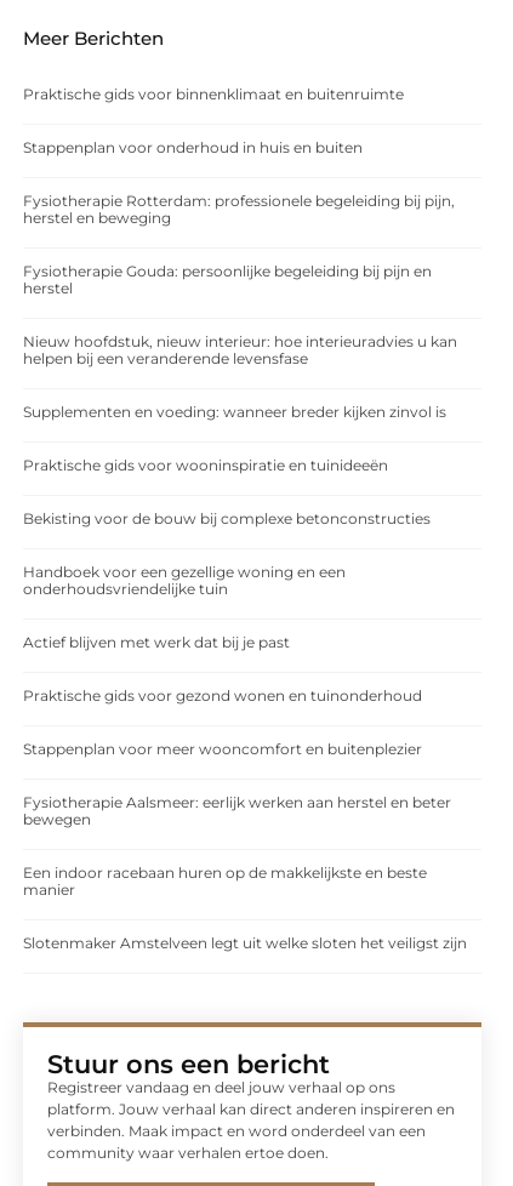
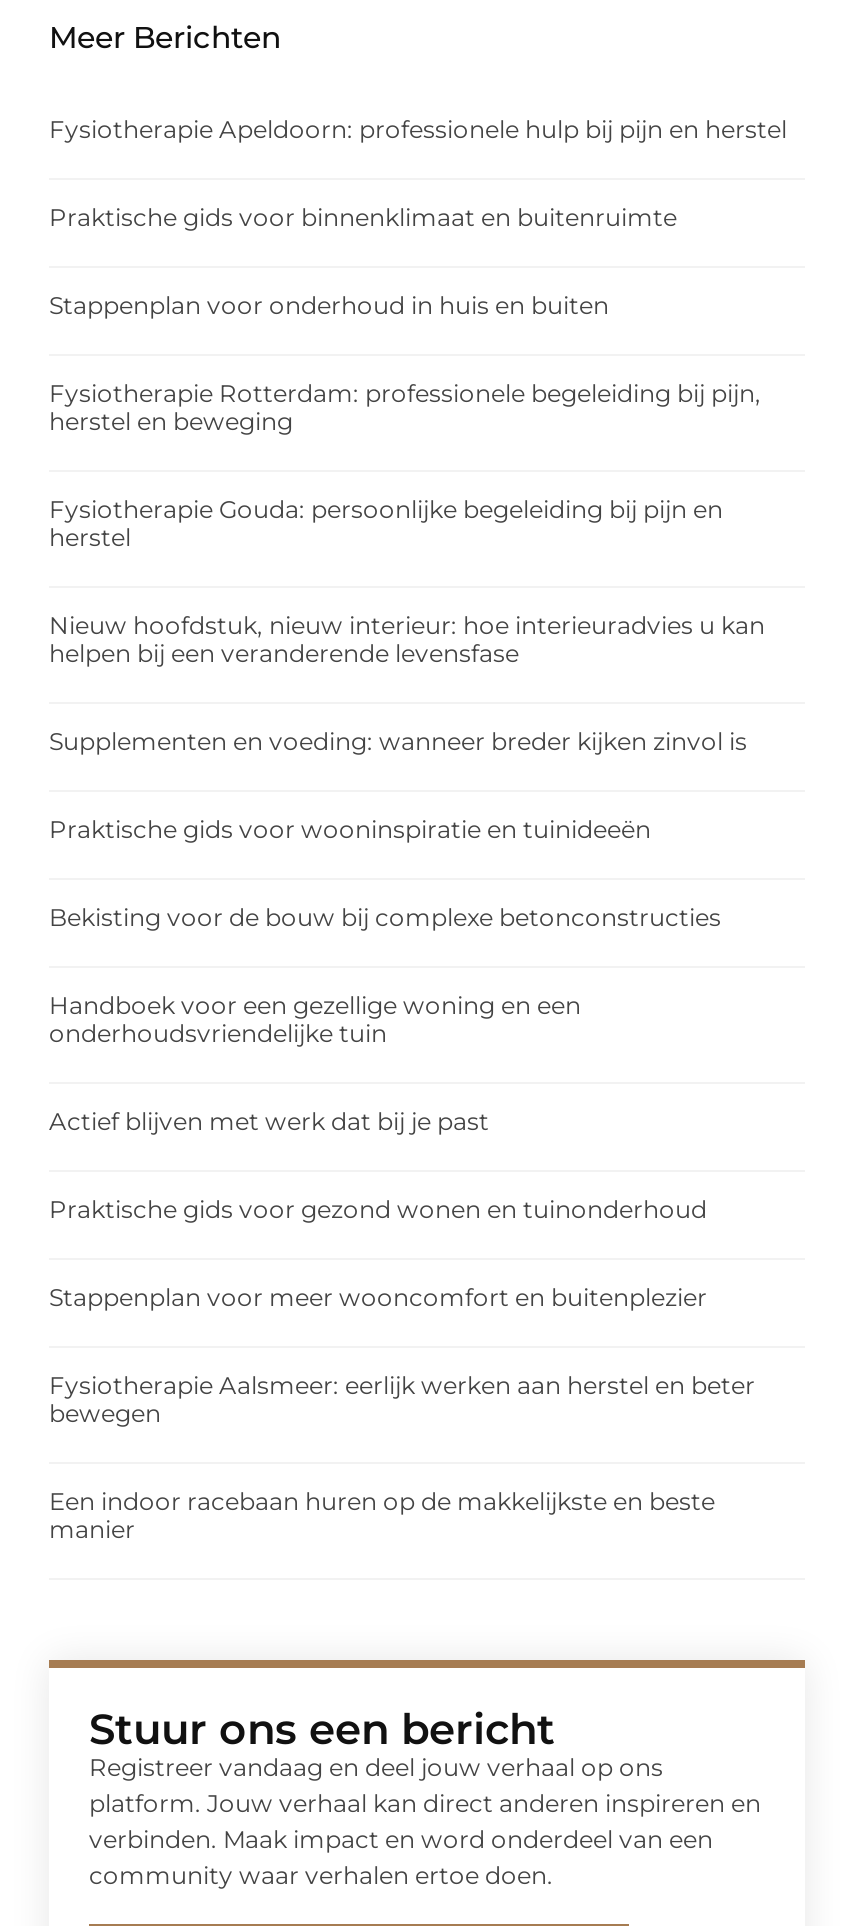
none -> [49,115,787,145] Fysiotherapie Apeldoorn: professionele hulp bij pijn en herstel
moved [23,85,457,899] -> [49,203,765,1545]: Praktische gids voor binnenklimaat en buitenruimte | Stappenplan voor onderhoud in huis en buiten | Fysiotherapie Rotterdam: professionele begeleiding bij pijn, | ... | Een indoor racebaan huren op de makkelijkste en beste | manier
[23,934,467,952] Slotenmaker Amstelveen legt uit welke sloten het veiligst zijn -> none

